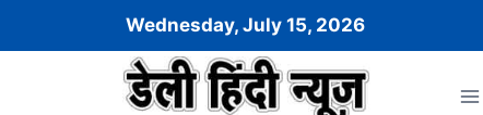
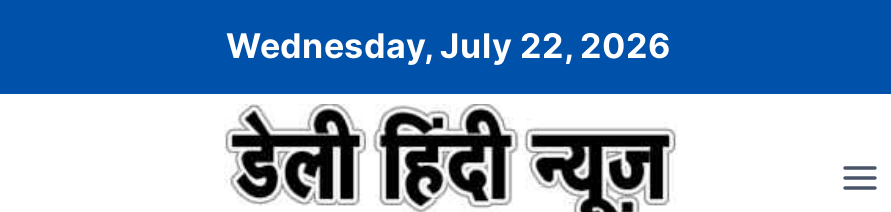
[125,14,364,36] Wednesday, July 15, 2026 -> [226,26,670,66] Wednesday, July 22, 2026

